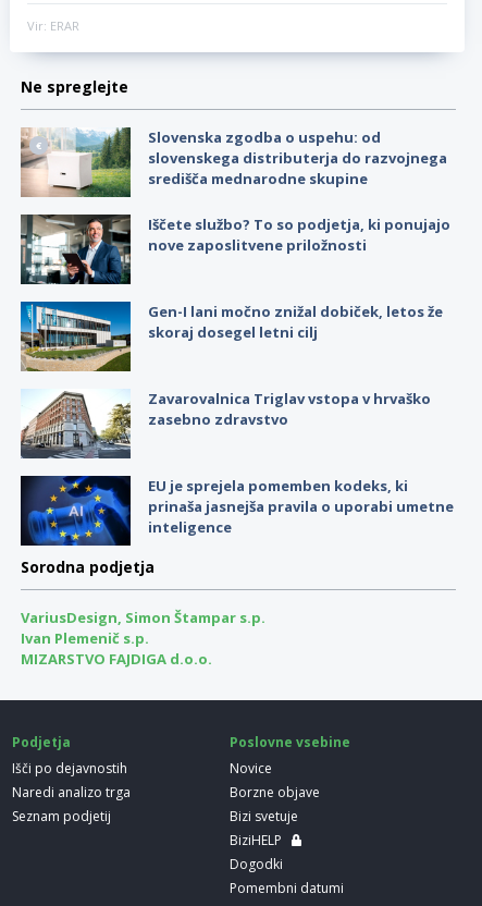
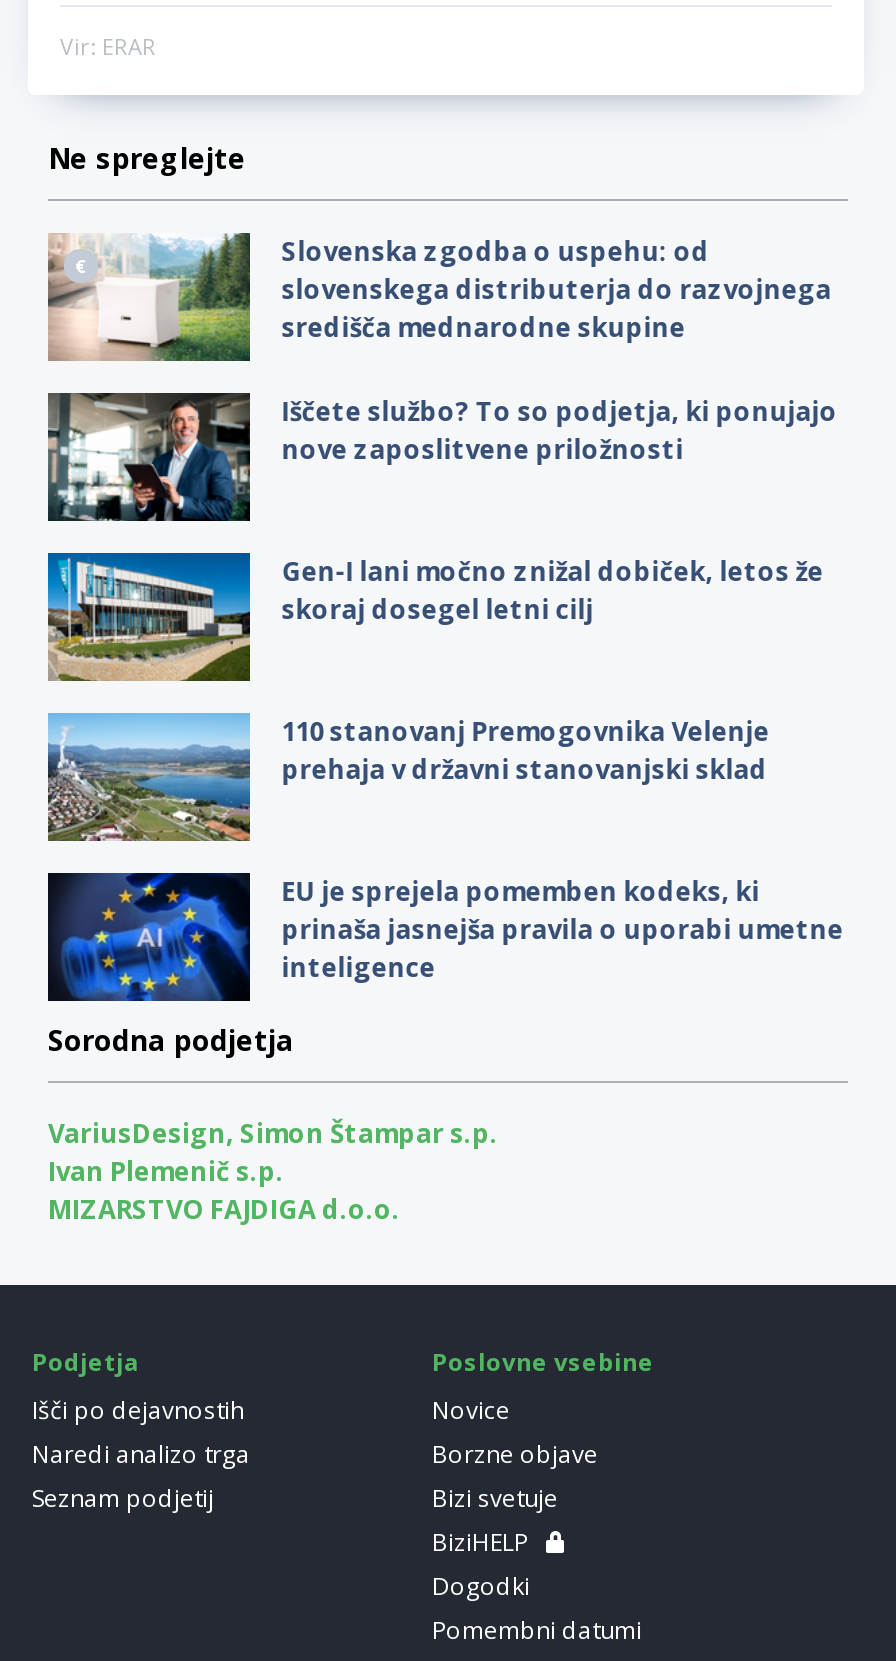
[21,388,431,458] [image] | Zavarovalnica Triglav vstopa v hrvaško | zasebno zdravstvo -> [46,711,770,843] [image] | 110 stanovanj Premogovnika Velenje | prehaja v državni stanovanjski sklad

